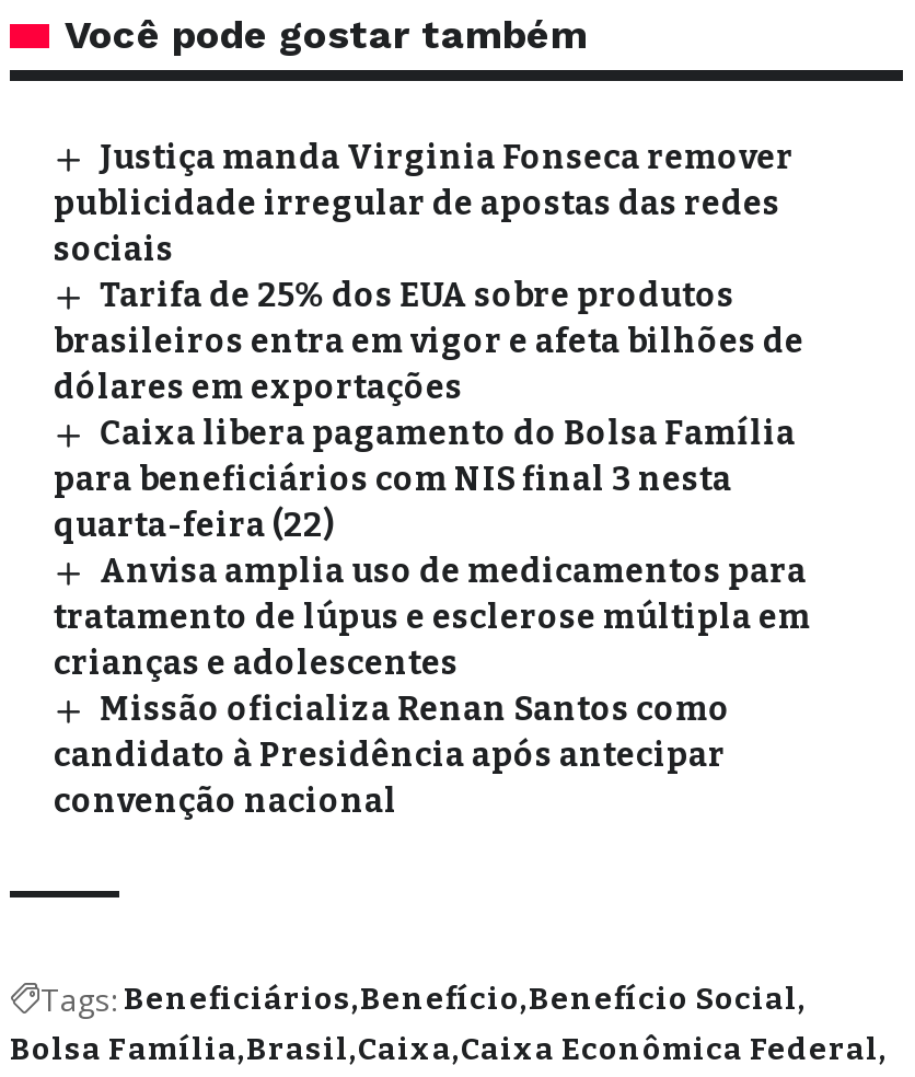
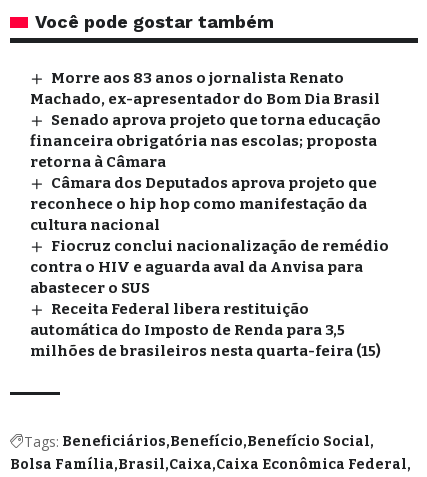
[54,138,811,821] Justiça manda Virginia Fonseca remover | publicidade irregular de apostas das redes | sociais | Tarifa de 25% dos EUA sobre produtos | brasileiros entra em vigor e afeta bilhões de | dólares em exportações | Caixa libera pagamento do Bolsa Família | para beneficiários com NIS final 3 nesta | quarta-feira (22) | Anvisa amplia uso de medicamentos para | tratamento de lúpus e esclerose múltipla em | crianças e adolescentes | Missão oficializa Renan Santos como | candidato à Presidência após antecipar | convenção nacional -> [30,69,389,360] Morre aos 83 anos o jornalista Renato | Machado, ex-apresentador do Bom Dia Brasil | Senado aprova projeto que torna educação | financeira obrigatória nas escolas; proposta | retorna à Câmara | Câmara dos Deputados aprova projeto que | reconhece o hip hop como manifestação da | cultura nacional | Fiocruz conclui nacionalização de remédio | contra o HIV e aguarda aval da Anvisa para | abastecer o SUS | Receita Federal libera restituição | automática do Imposto de Renda para 3,5 | milhões de brasileiros nesta quarta-feira (15)

